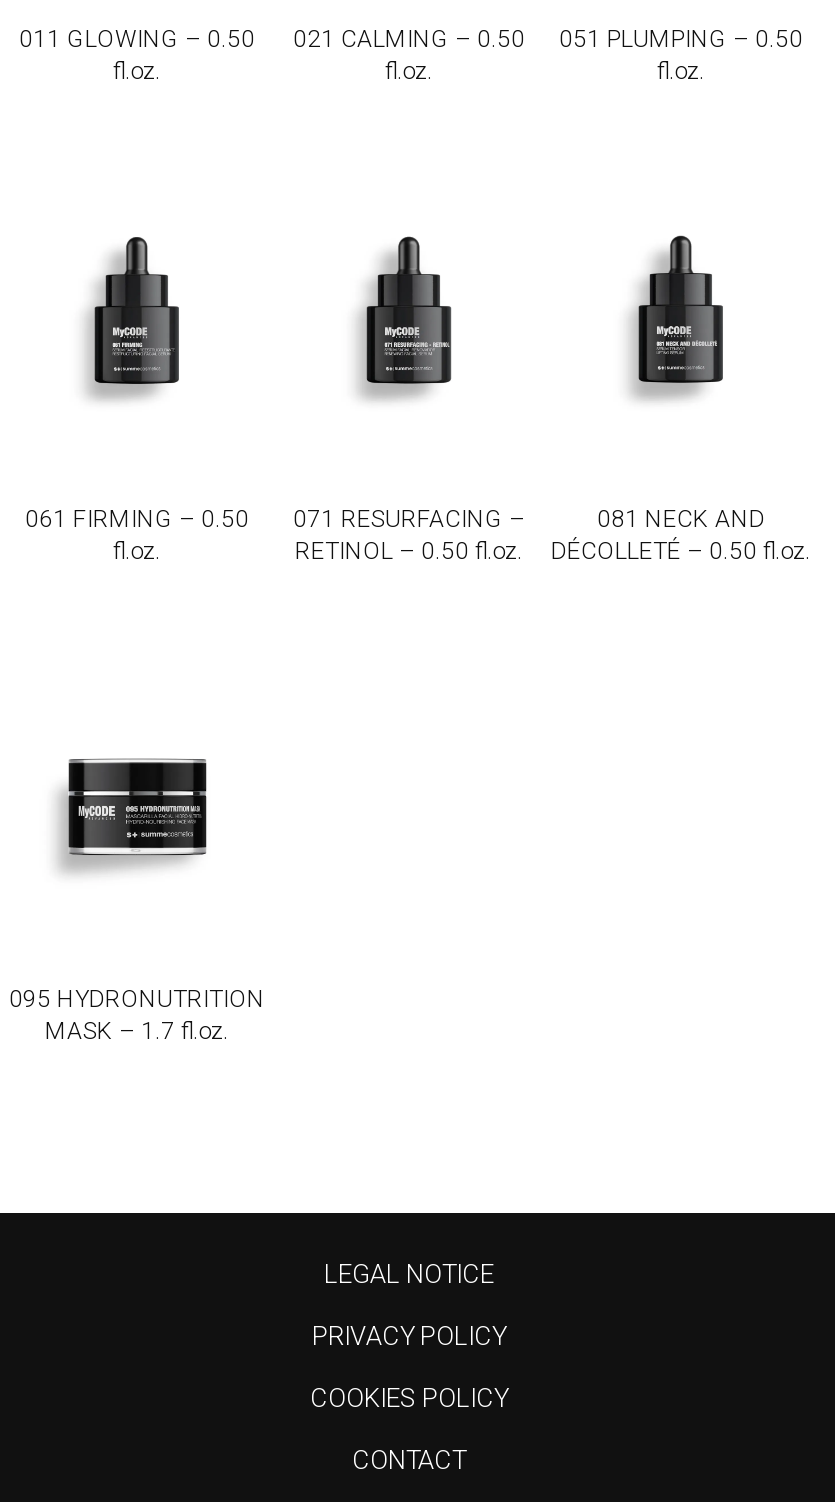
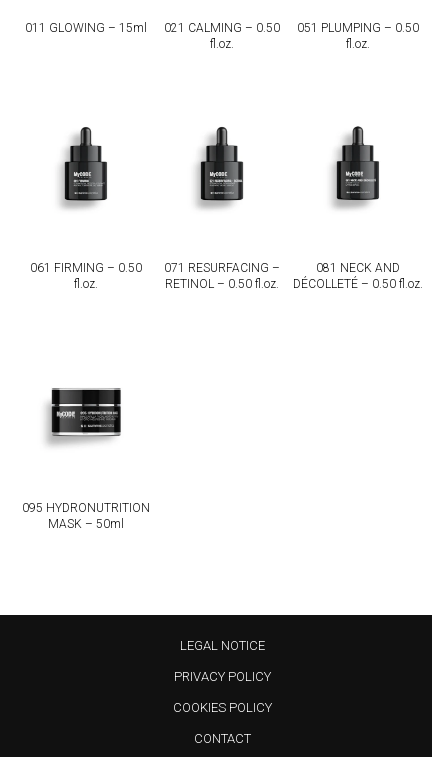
[19,25,255,85] 011 GLOWING – 0.50 | fl.oz. -> [25,21,147,35] 011 GLOWING – 15ml
[45,1017,229,1045] MASK – 1.7 fl.oz. -> [48,517,124,531] MASK – 50ml

